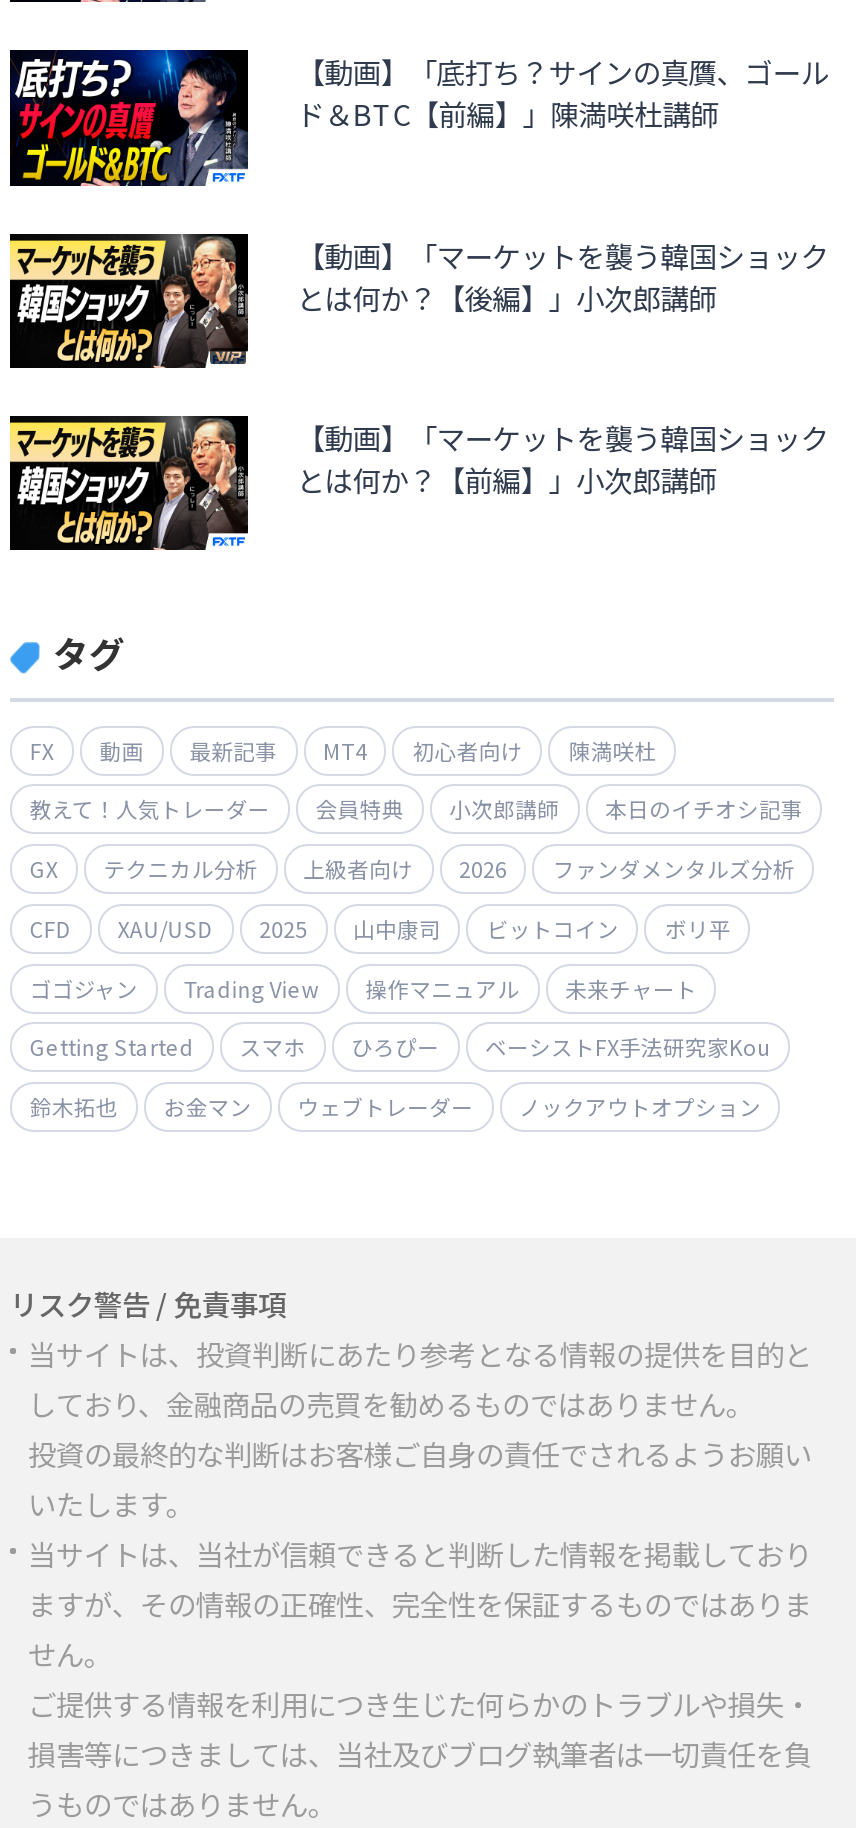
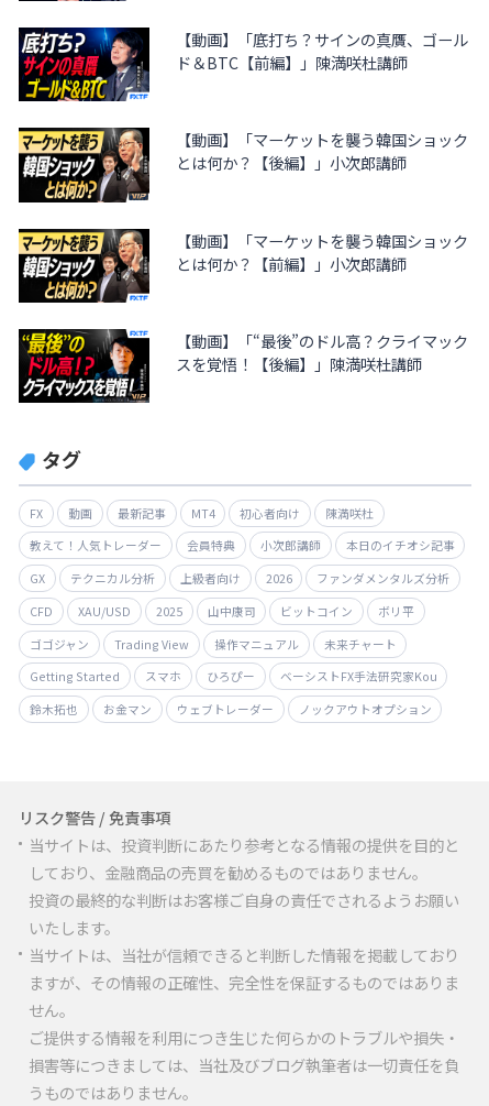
none -> [18,329,468,404] [image] | 【動画】「“最後”のドル高？クライマック | スを覚悟！【後編】」陳満咲杜講師

